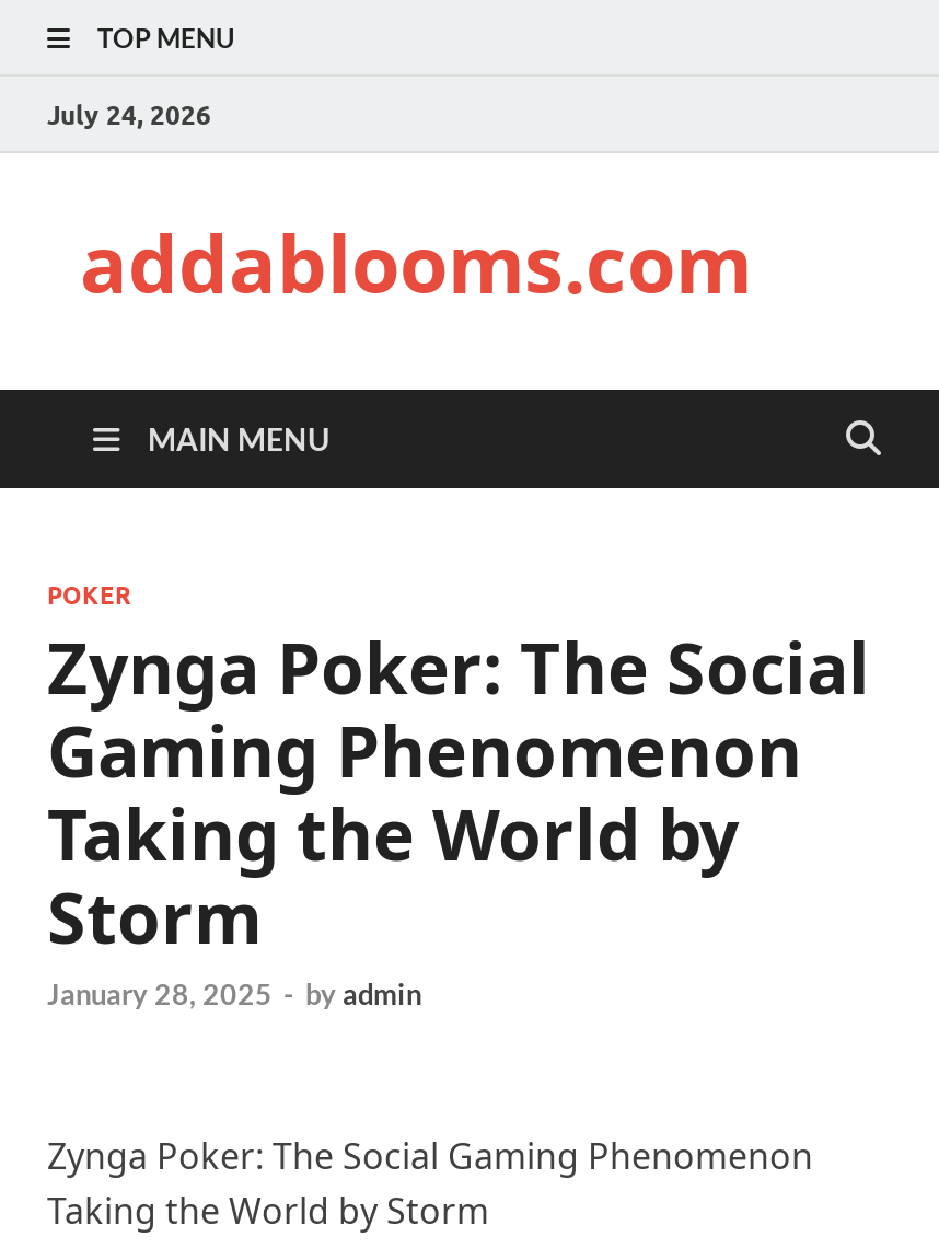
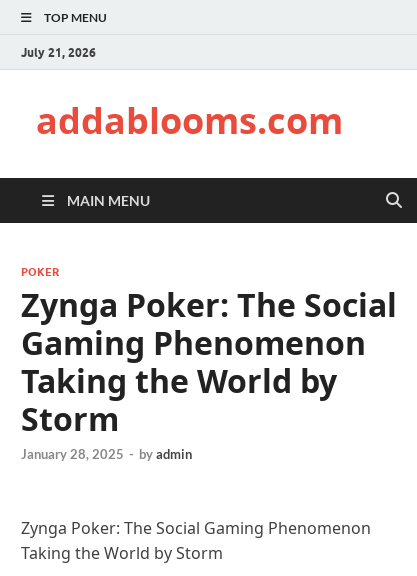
[47,97,211,130] July 24, 2026 -> [21,44,96,59] July 21, 2026

